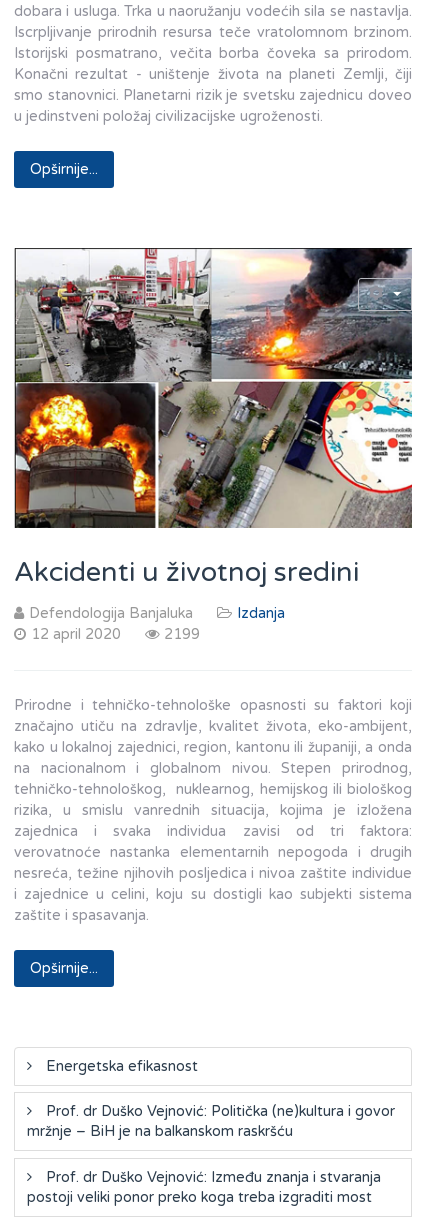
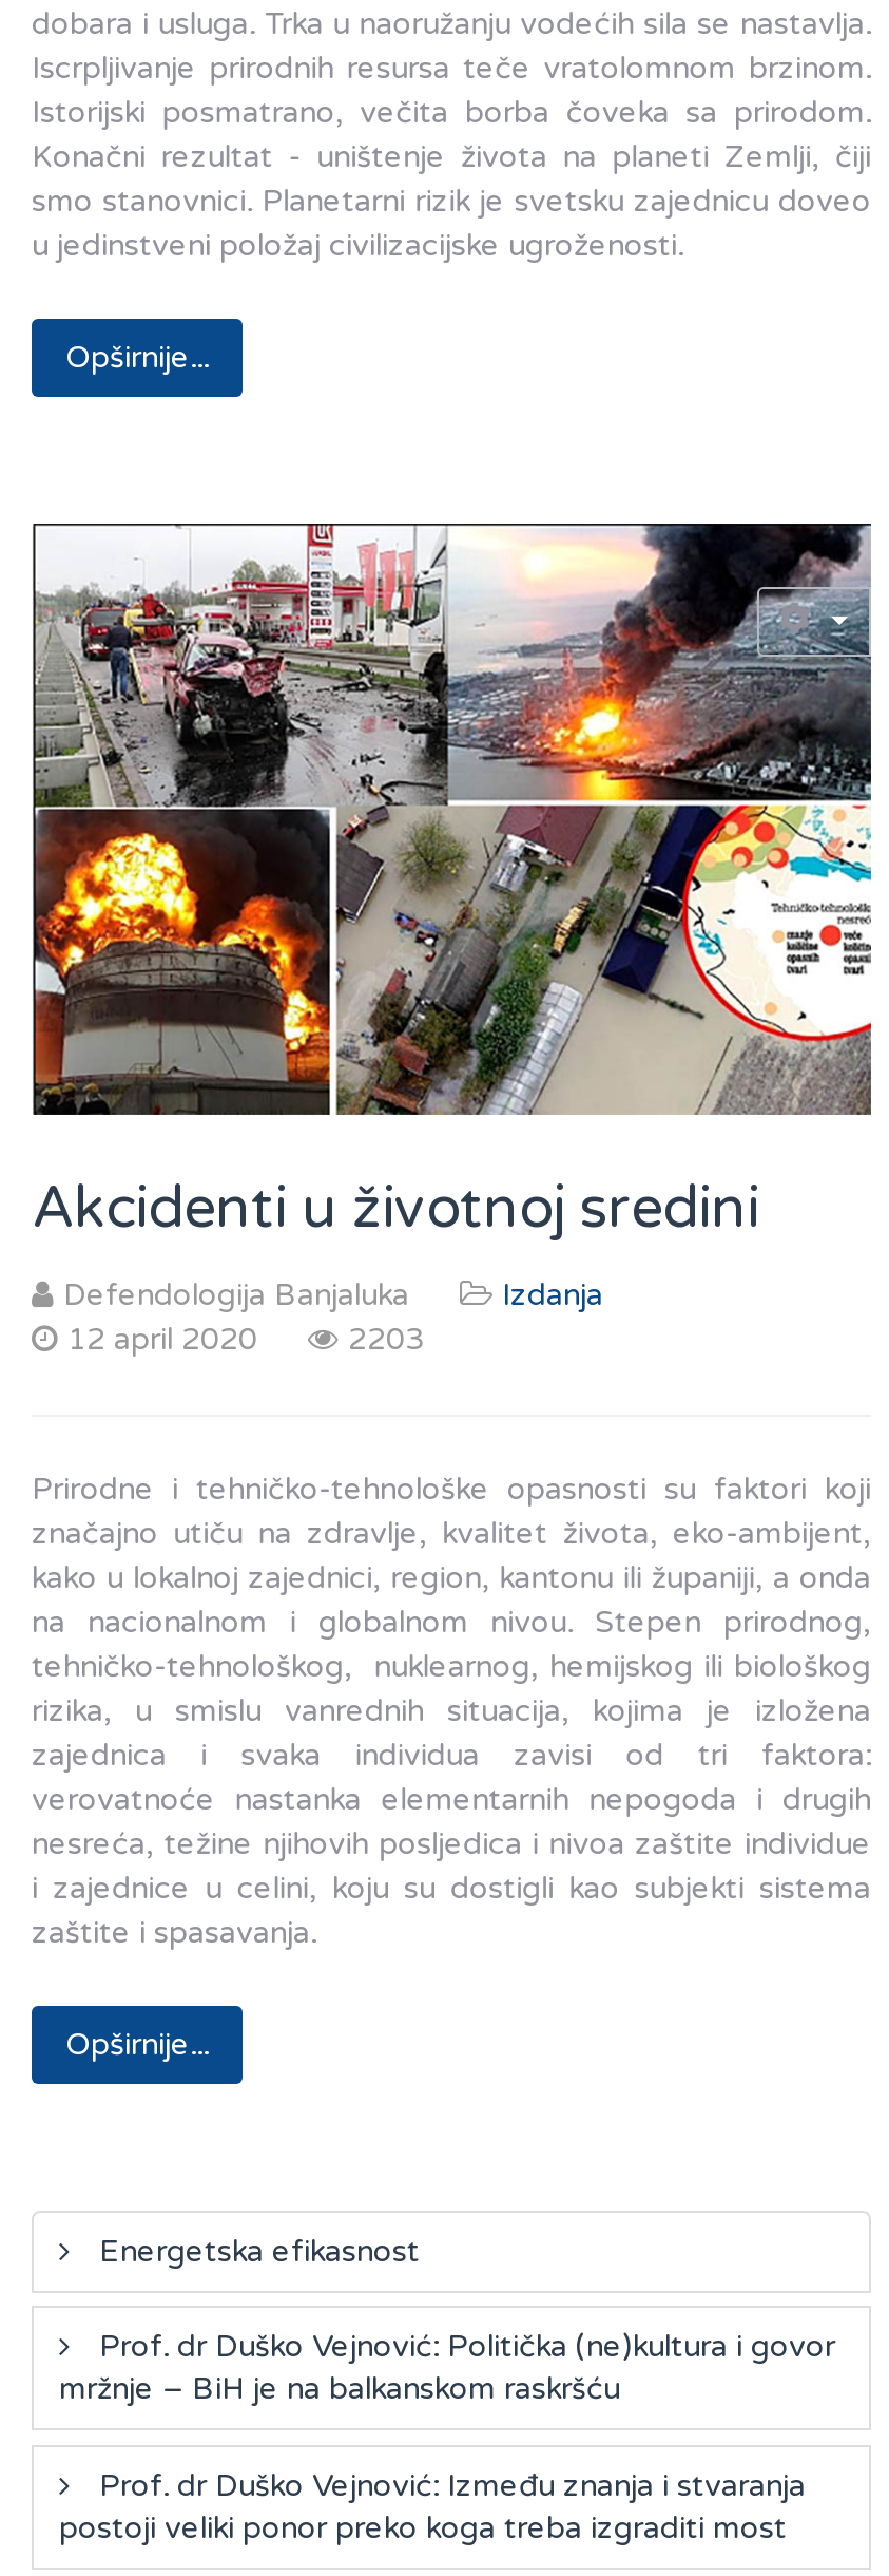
[164,626,200,643] 2199 -> [348,1321,424,1357] 2203

